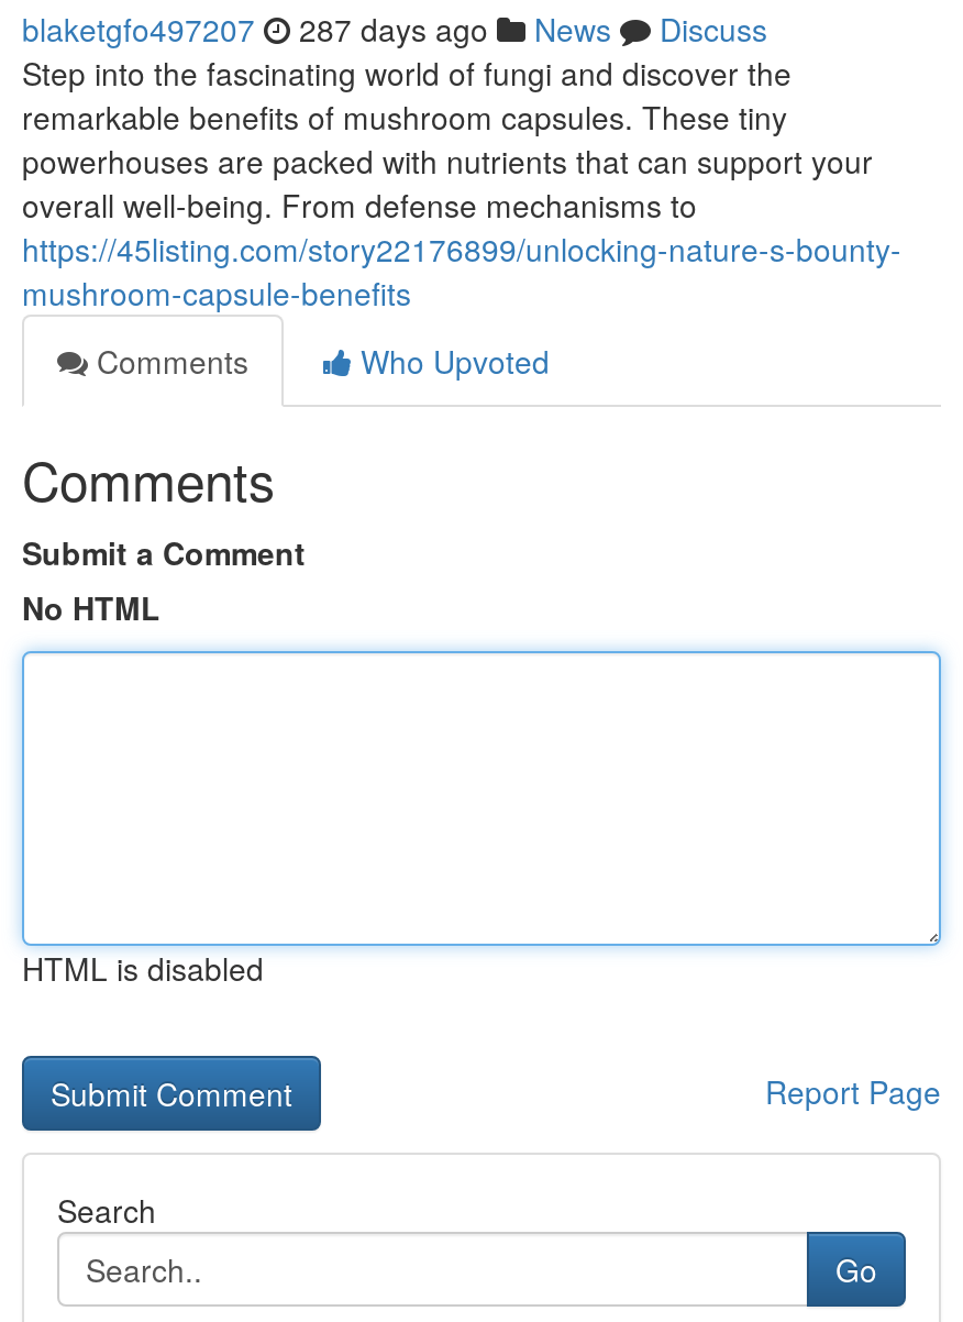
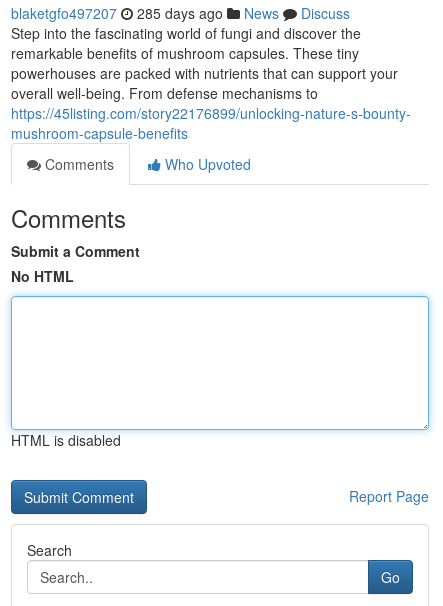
[22,7,767,51] blaketgfo497207 287 days ago News Discuss -> [11,3,350,23] blaketgfo497207 285 days ago News Discuss

